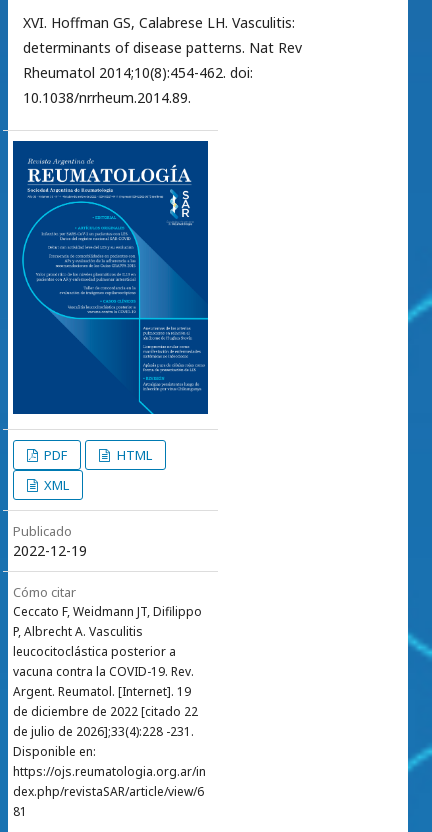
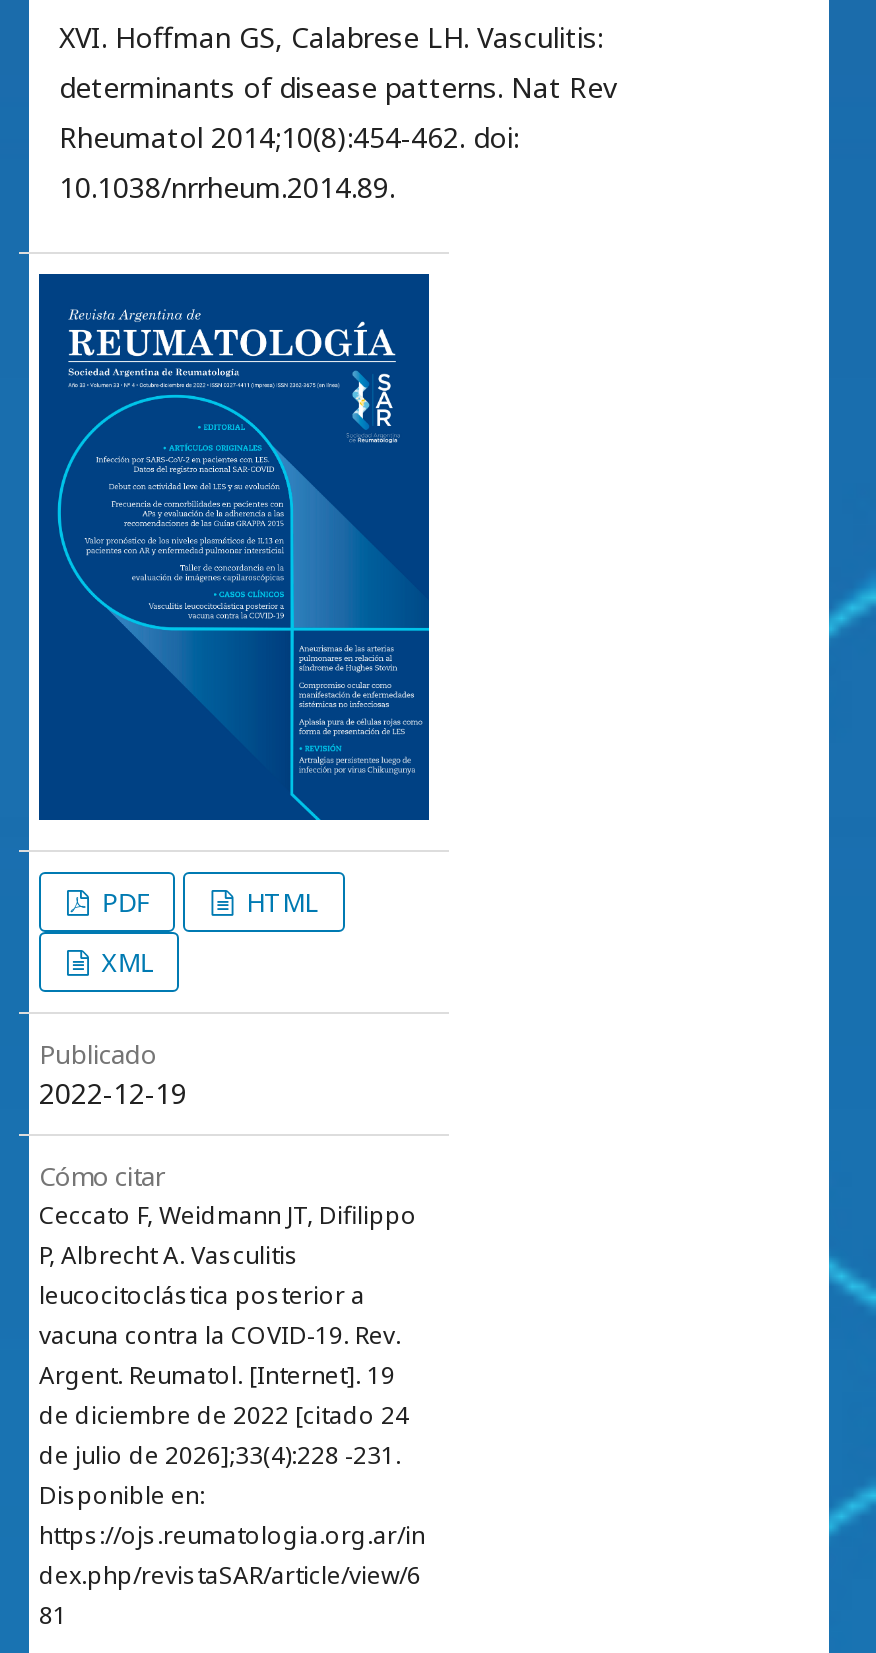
[13,703,198,720] de diciembre de 2022 [citado 22 -> [39,1398,409,1432] de diciembre de 2022 [citado 24

